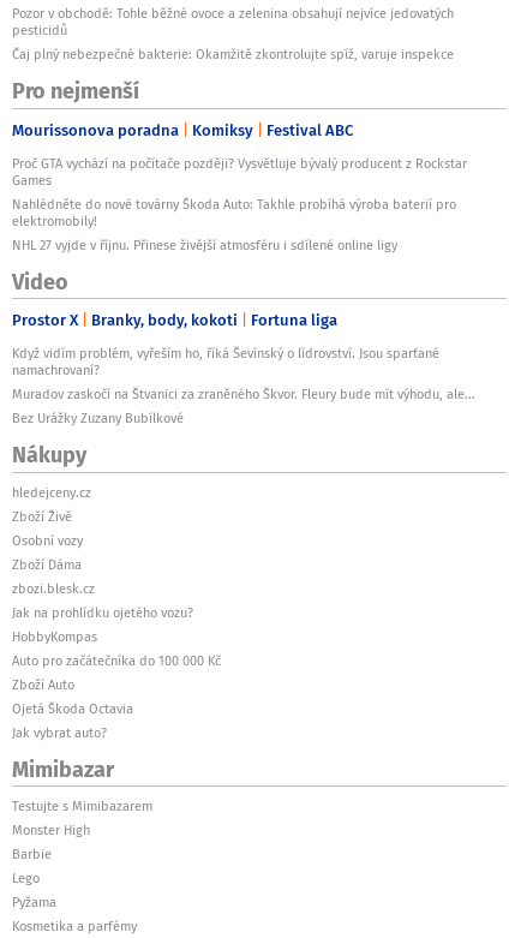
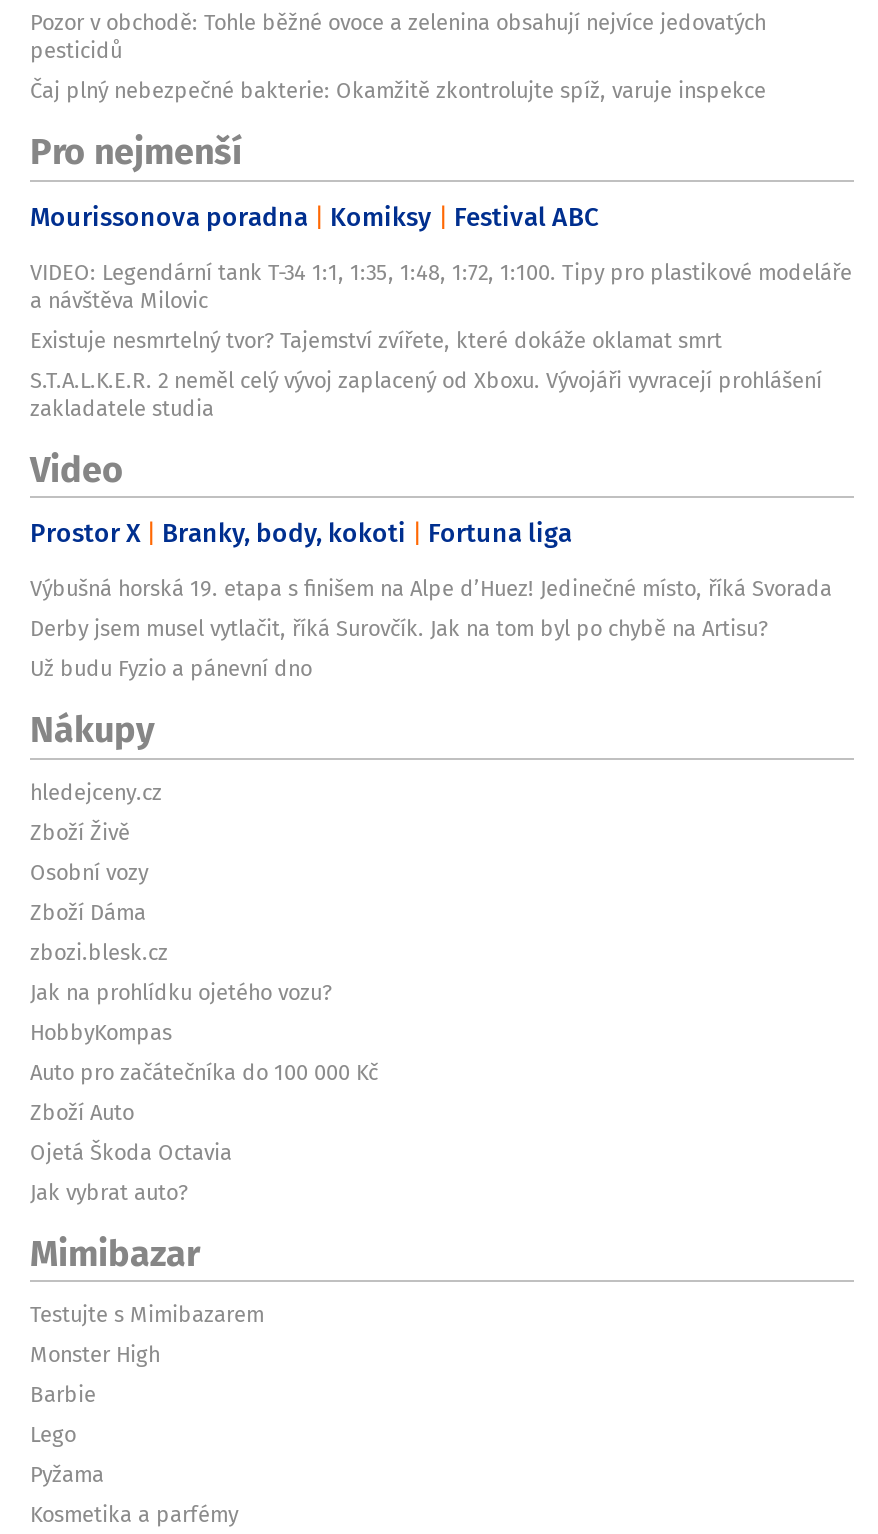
[12,154,467,254] Proč GTA vychází na počítače později? Vysvětluje bývalý producent z Rockstar | Games | Nahlédněte do nové továrny Škoda Auto: Takhle probíhá výroba baterií pro | elektromobily! | NHL 27 vyjde v říjnu. Přinese živější atmosféru i sdílené online ligy -> [30,256,852,424] VIDEO: Legendární tank T-34 1:1, 1:35, 1:48, 1:72, 1:100. Tipy pro plastikové modeláře | a návštěva Milovic | Existuje nesmrtelný tvor? Tajemství zvířete, které dokáže oklamat smrt | S.T.A.L.K.E.R. 2 neměl celý vývoj zaplacený od Xboxu. Vývojáři vyvracejí prohlášení | zakladatele studia
[12,344,475,428] Když vidím problém, vyřeším ho, říká Ševínský o lídrovství. Jsou sparťané | namachrovaní? | Muradov zaskočí na Štvanici za zraněného Škvor. Fleury bude mít výhodu, ale... | Bez Urážky Zuzany Bubílkové -> [30,573,832,685] Výbušná horská 19. etapa s finišem na Alpe d’Huez! Jedinečné místo, říká Svorada | Derby jsem musel vytlačit, říká Surovčík. Jak na tom byl po chybě na Artisu? | Už budu Fyzio a pánevní dno

